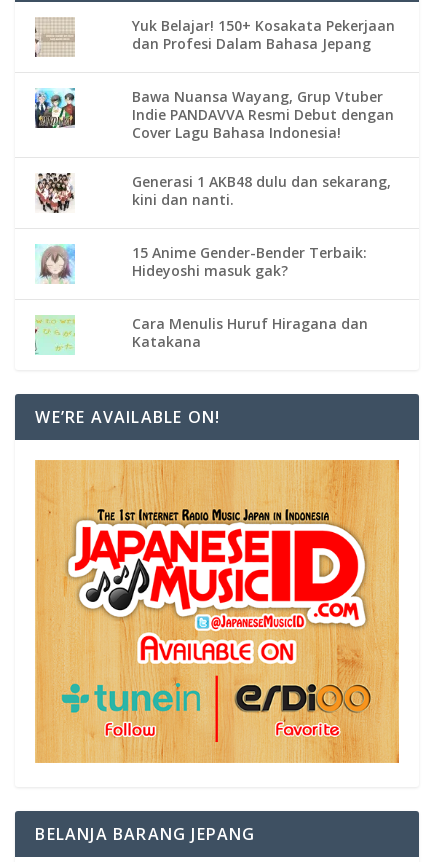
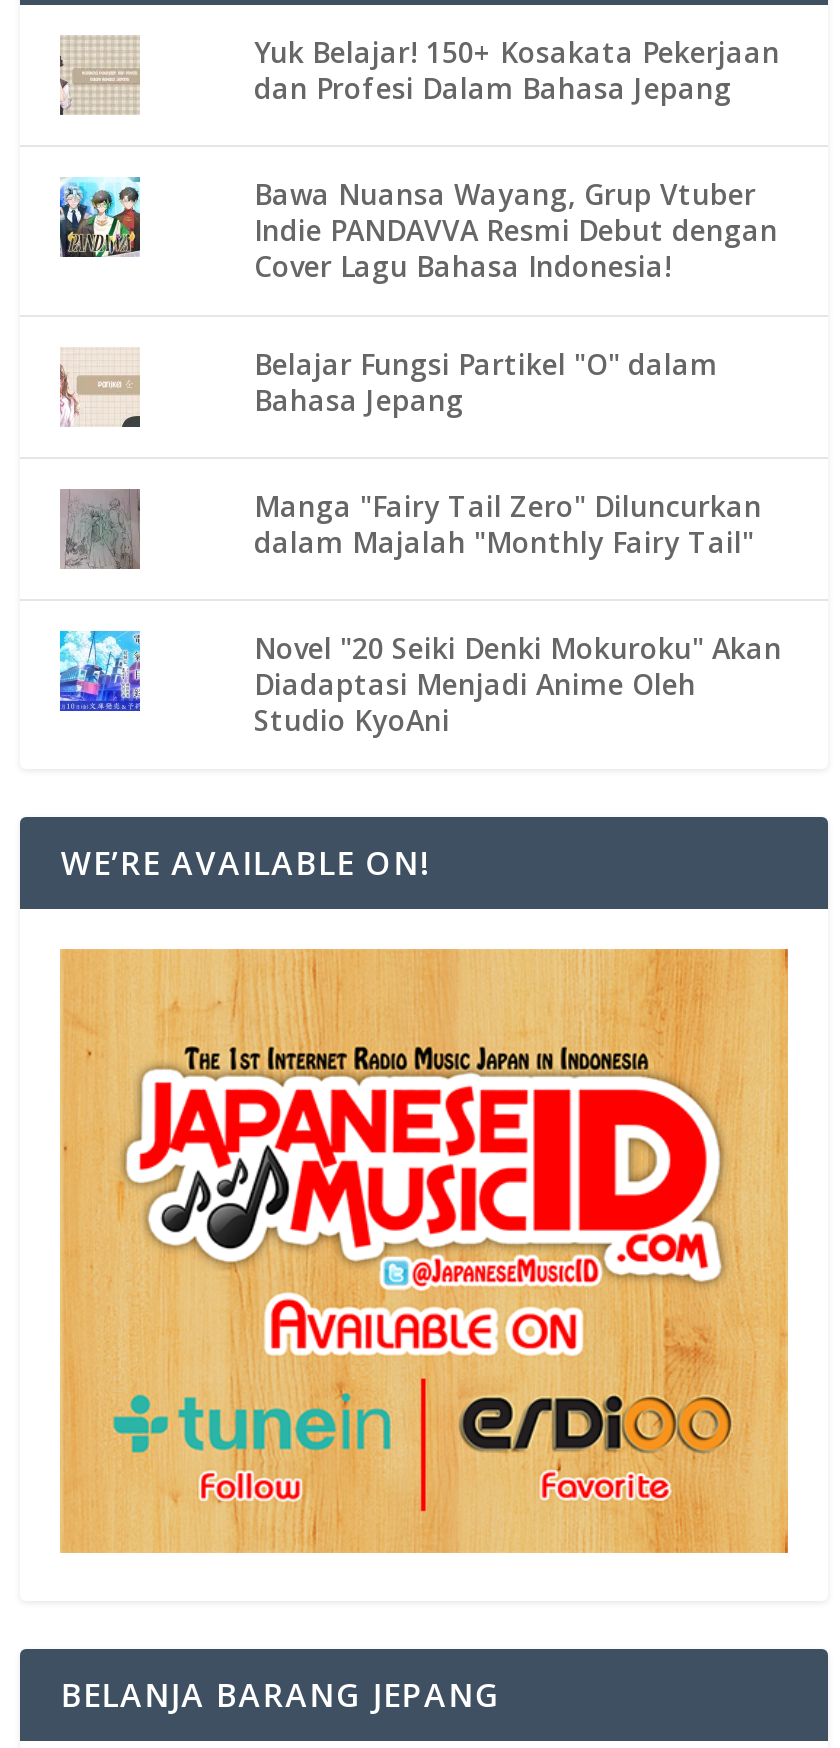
[36,173,73,214] [image] -> [60,349,140,429] [image]
[132,172,391,209] Generasi 1 AKB48 dulu dan sekarang, | kini dan nanti. -> [254,346,718,420] Belajar Fungsi Partikel "O" dalam | Bahasa Jepang
[35,244,76,284] [image] -> [60,489,142,571] [image]
[132,243,367,280] 15 Anime Gender-Bender Terbaik: | Hideyoshi masuk gak? -> [254,488,762,562] Manga "Fairy Tail Zero" Diluncurkan | dalam Majalah "Monthly Fairy Tail"
[34,315,75,355] [image] -> [58,629,142,713] [image]
[132,314,368,351] Cara Menulis Huruf Hiragana dan | Katakana -> [254,630,782,740] Novel "20 Seiki Denki Mokuroku" Akan | Diadaptasi Menjadi Anime Oleh | Studio KyoAni

